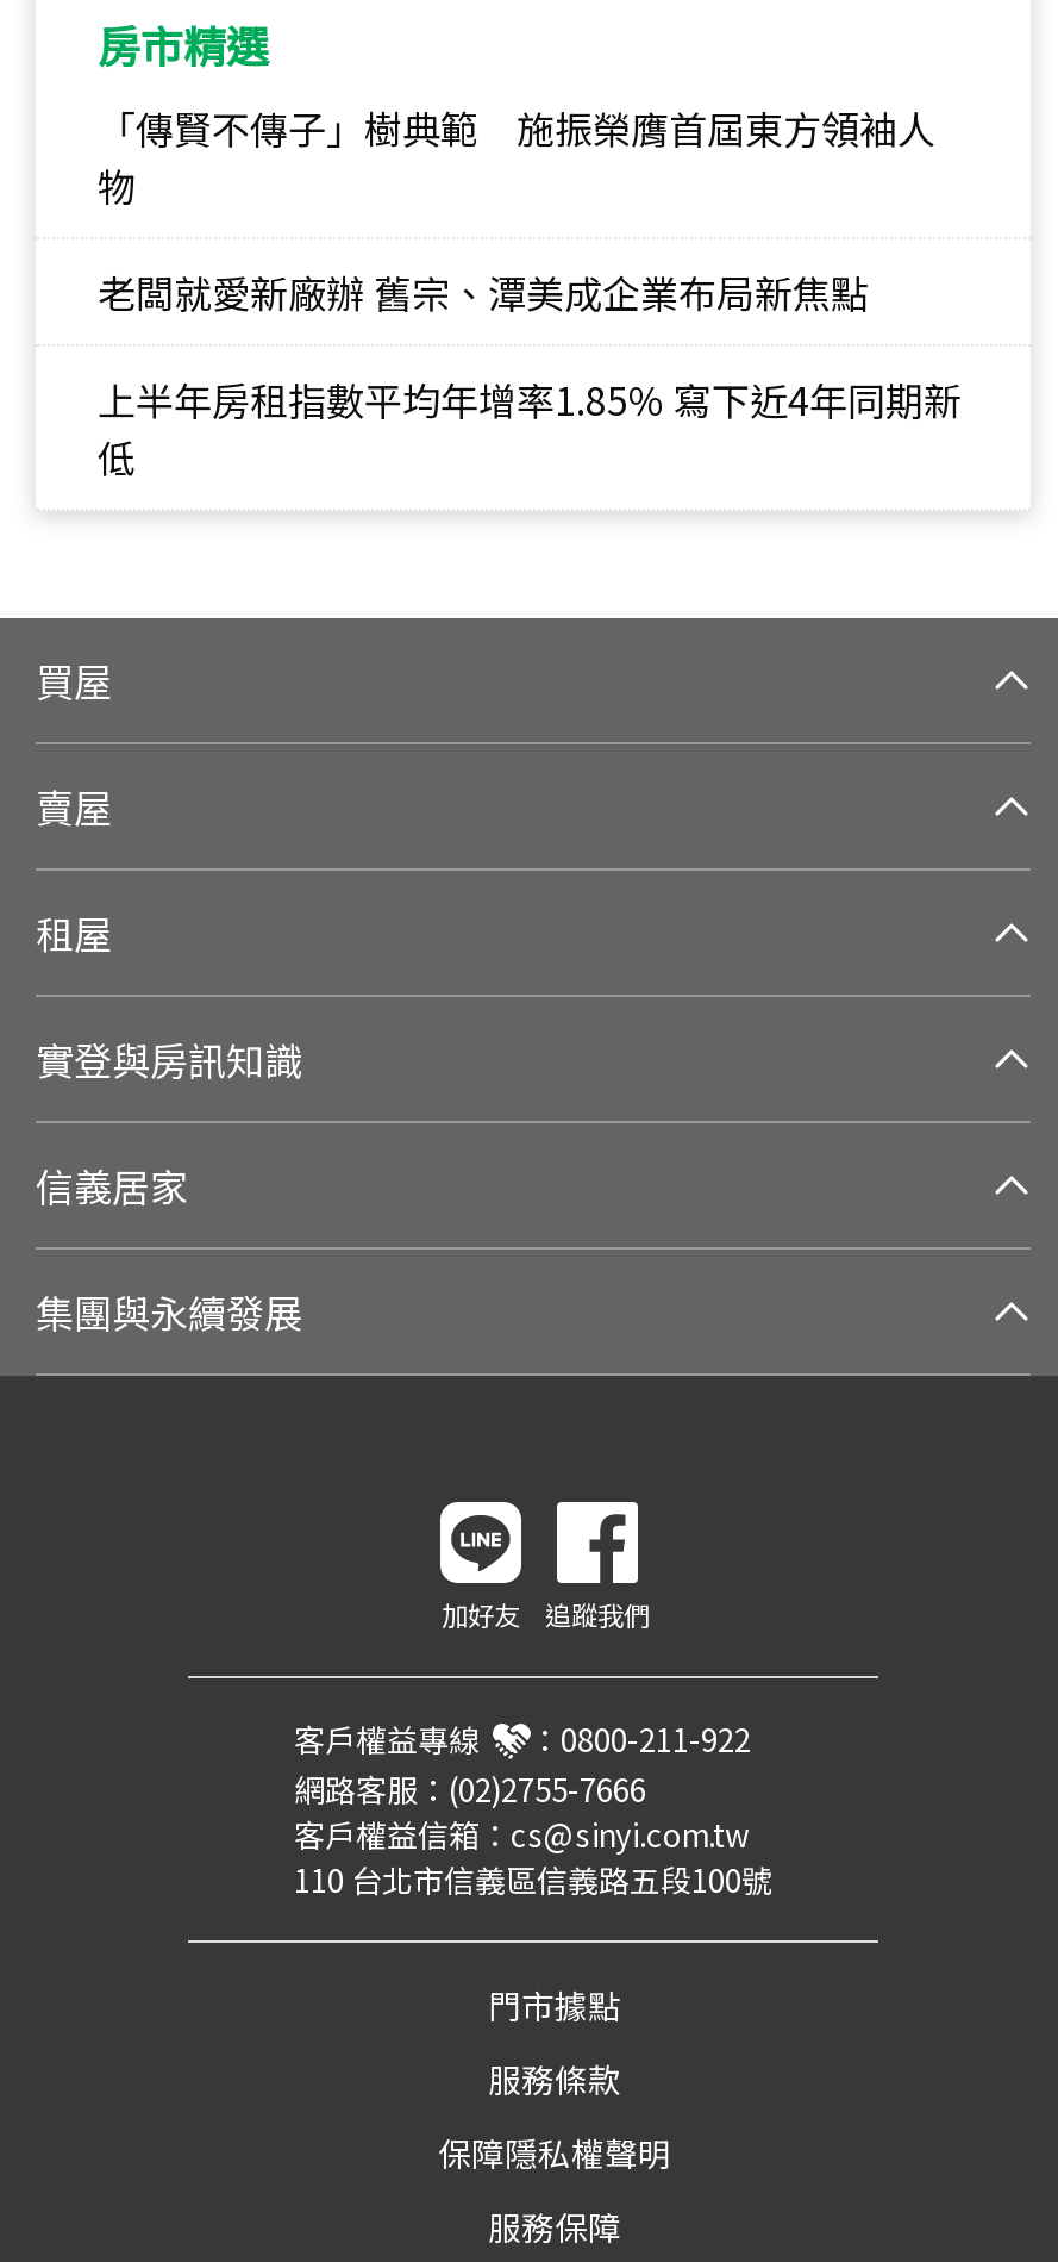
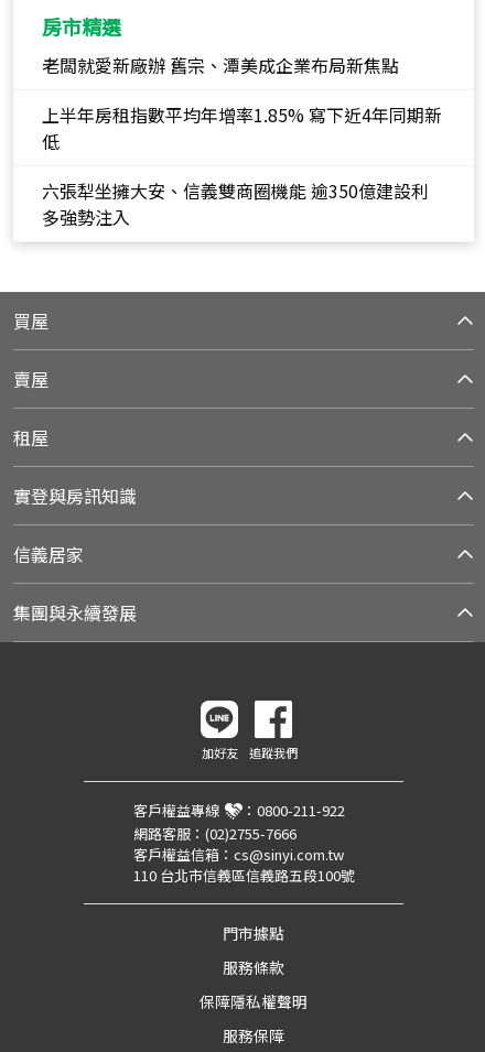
[98,99,935,213] 「傳賢不傳子」樹典範 施振榮膺首屆東方領袖人 | 物 -> none
moved [98,263,869,485] -> [42,52,399,154]: 老闆就愛新廠辦 舊宗、潭美成企業布局新焦點 | 低
none -> [42,177,429,230] 六張犁坐擁大安、信義雙商圈機能 逾350億建設利 | 多強勢注入

